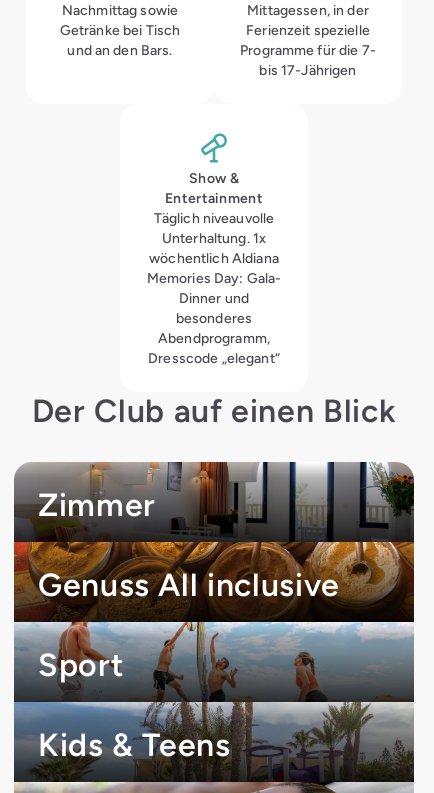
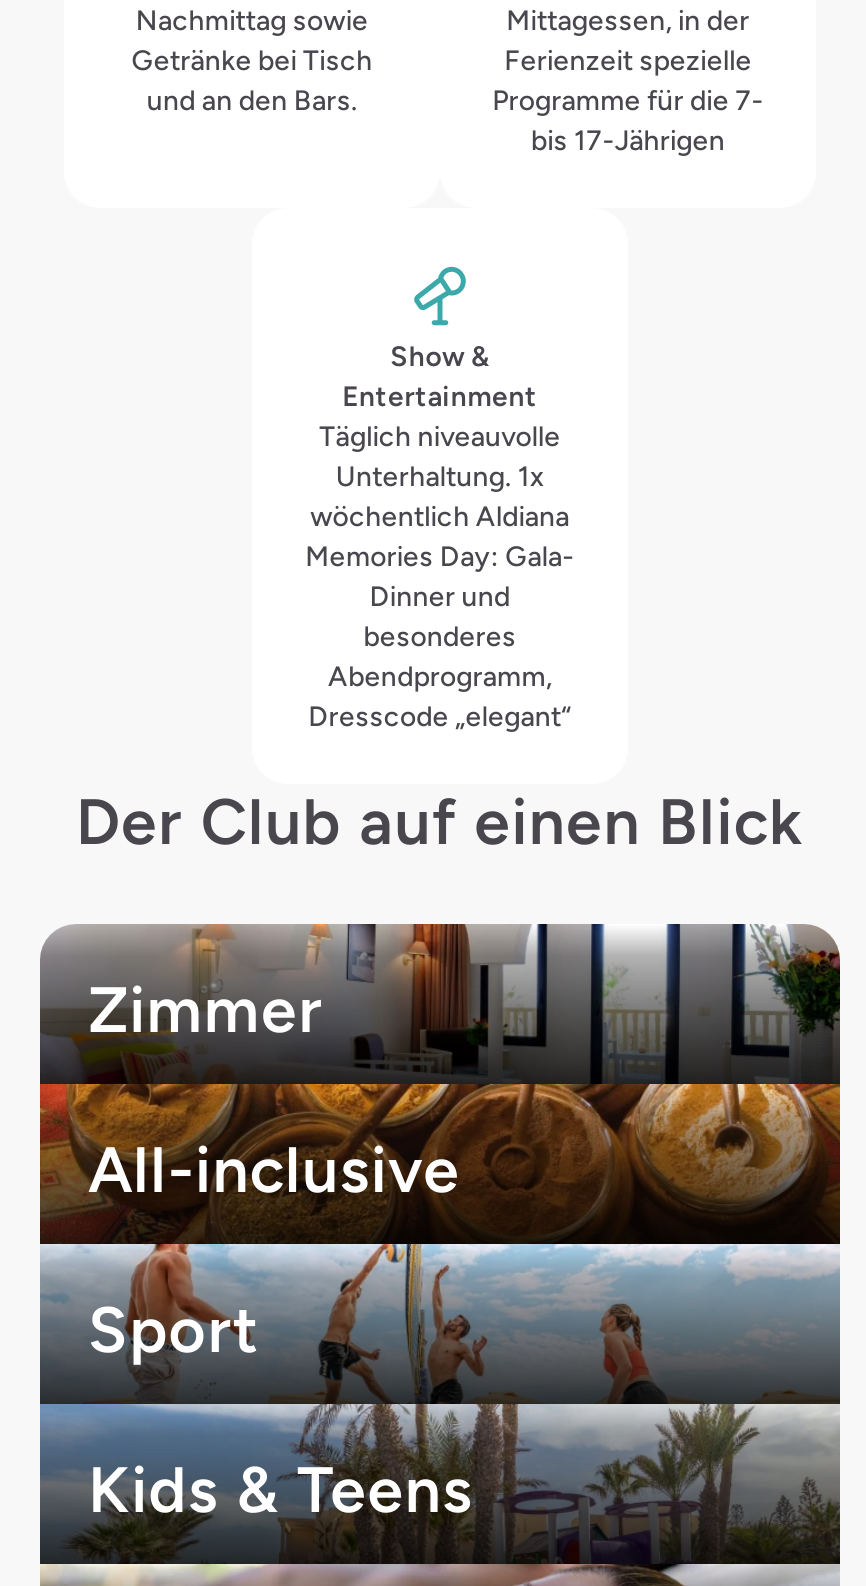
[38,566,340,604] Genuss All inclusive -> [88,1132,461,1208] All-inclusive

